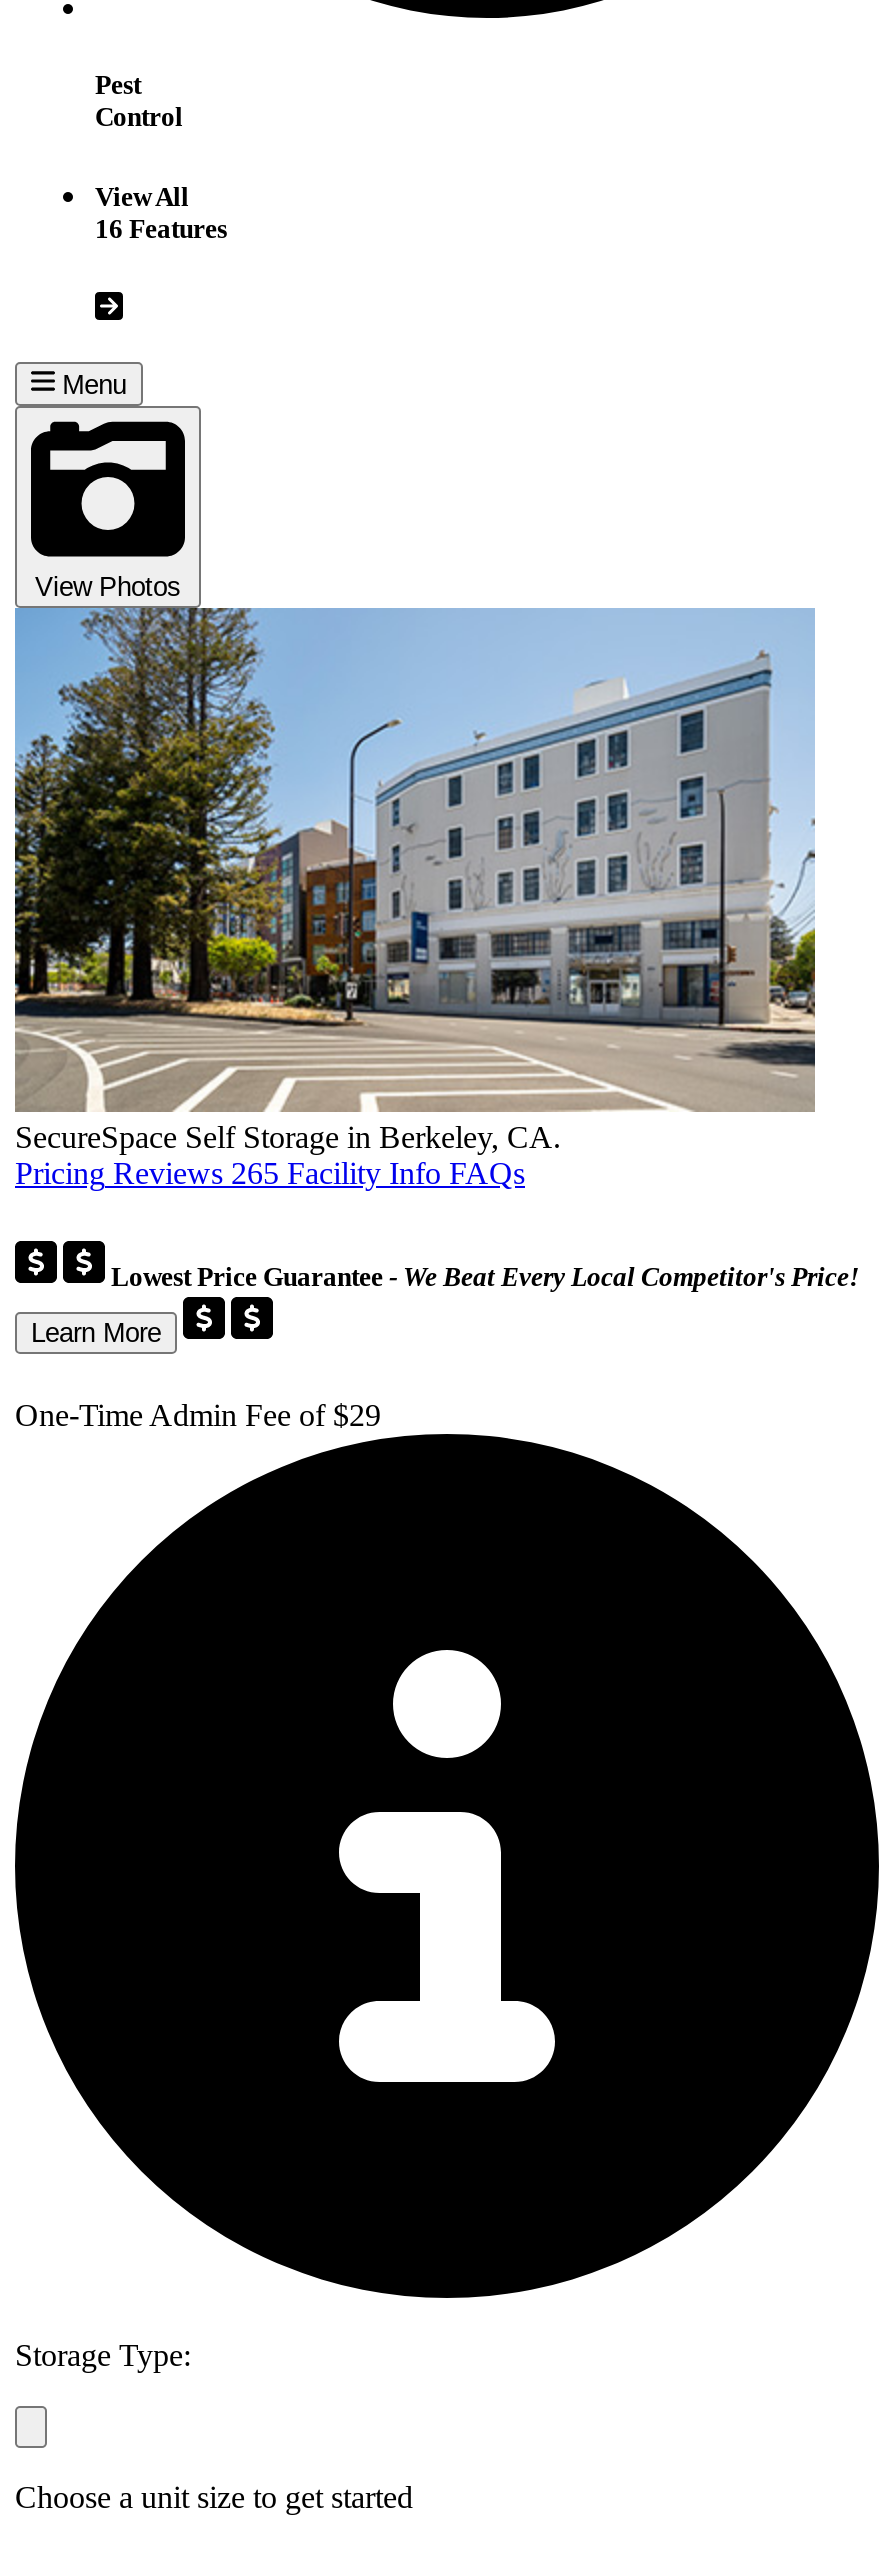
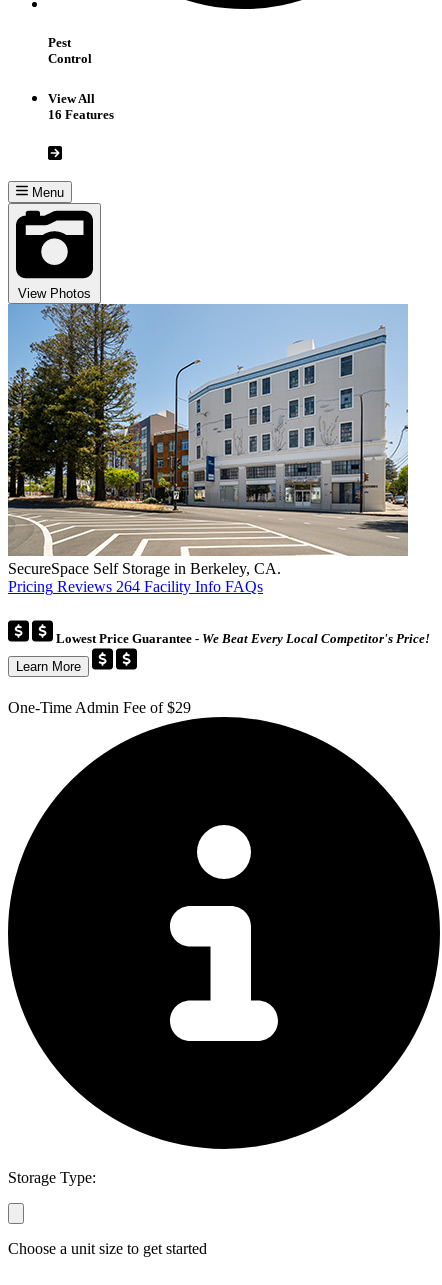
[15,1157,525,1191] Pricing Reviews 265 Facility Info FAQs -> [8,578,263,595] Pricing Reviews 264 Facility Info FAQs

